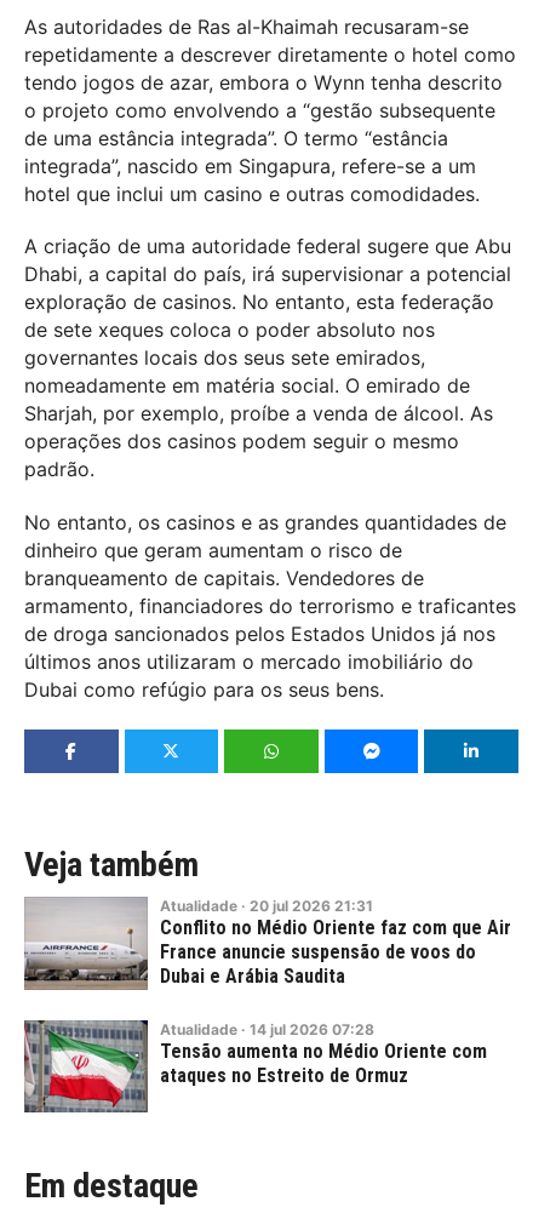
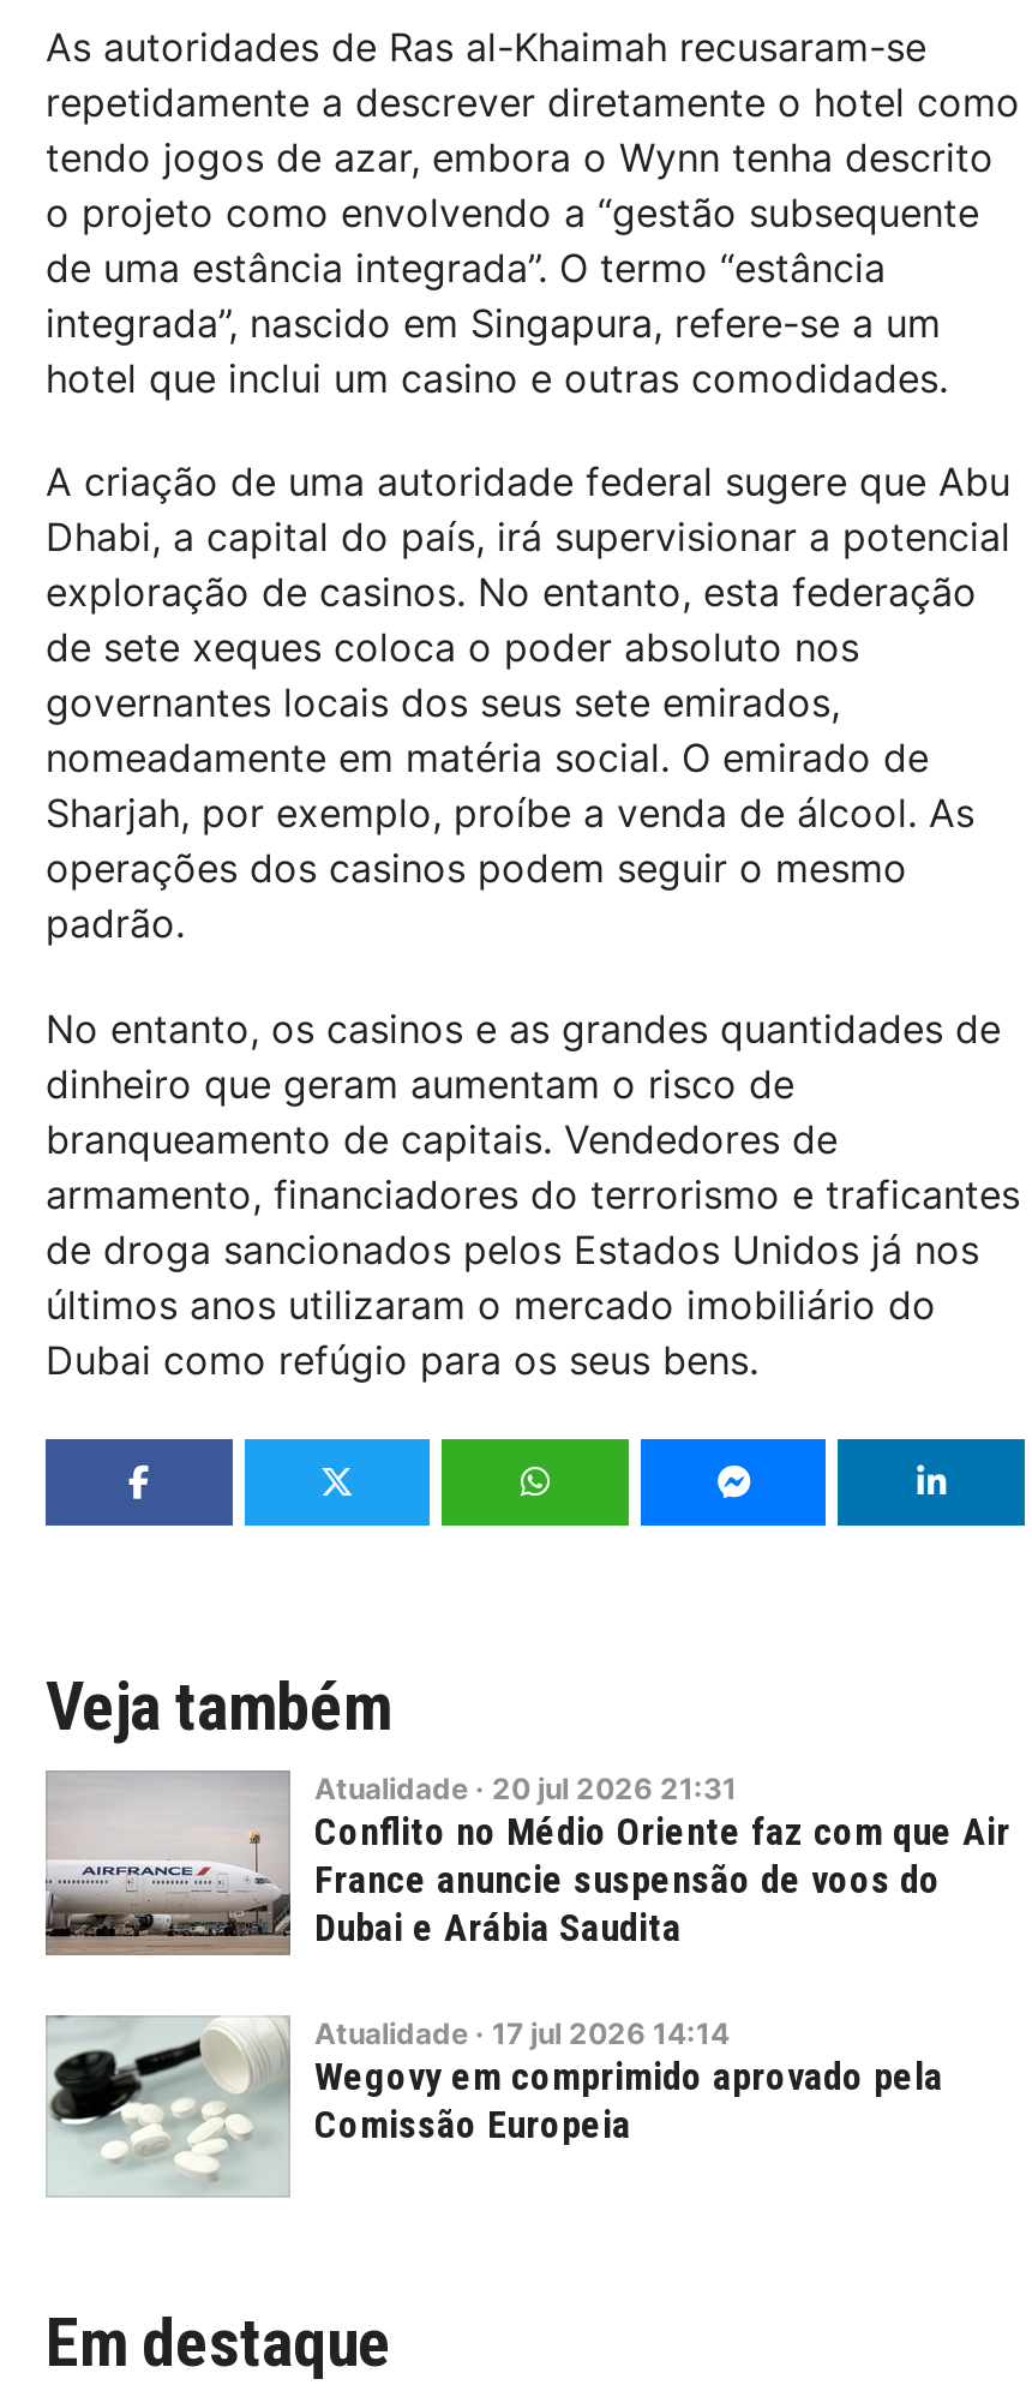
[23,1019,487,1114] [image] | Atualidade · 14 jul 2026 07:28 | Tensão aumenta no Médio Oriente com | ataques no Estreito de Ormuz -> [46,2015,943,2195] [image] | Atualidade · 17 jul 2026 14:14 | Wegovy em comprimido aprovado pela | Comissão Europeia

